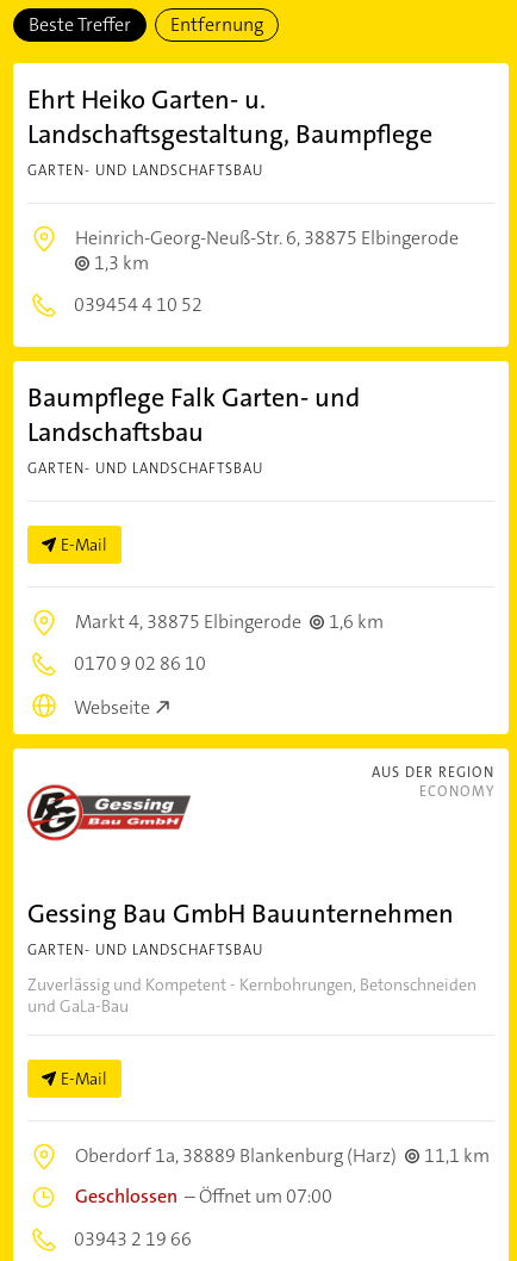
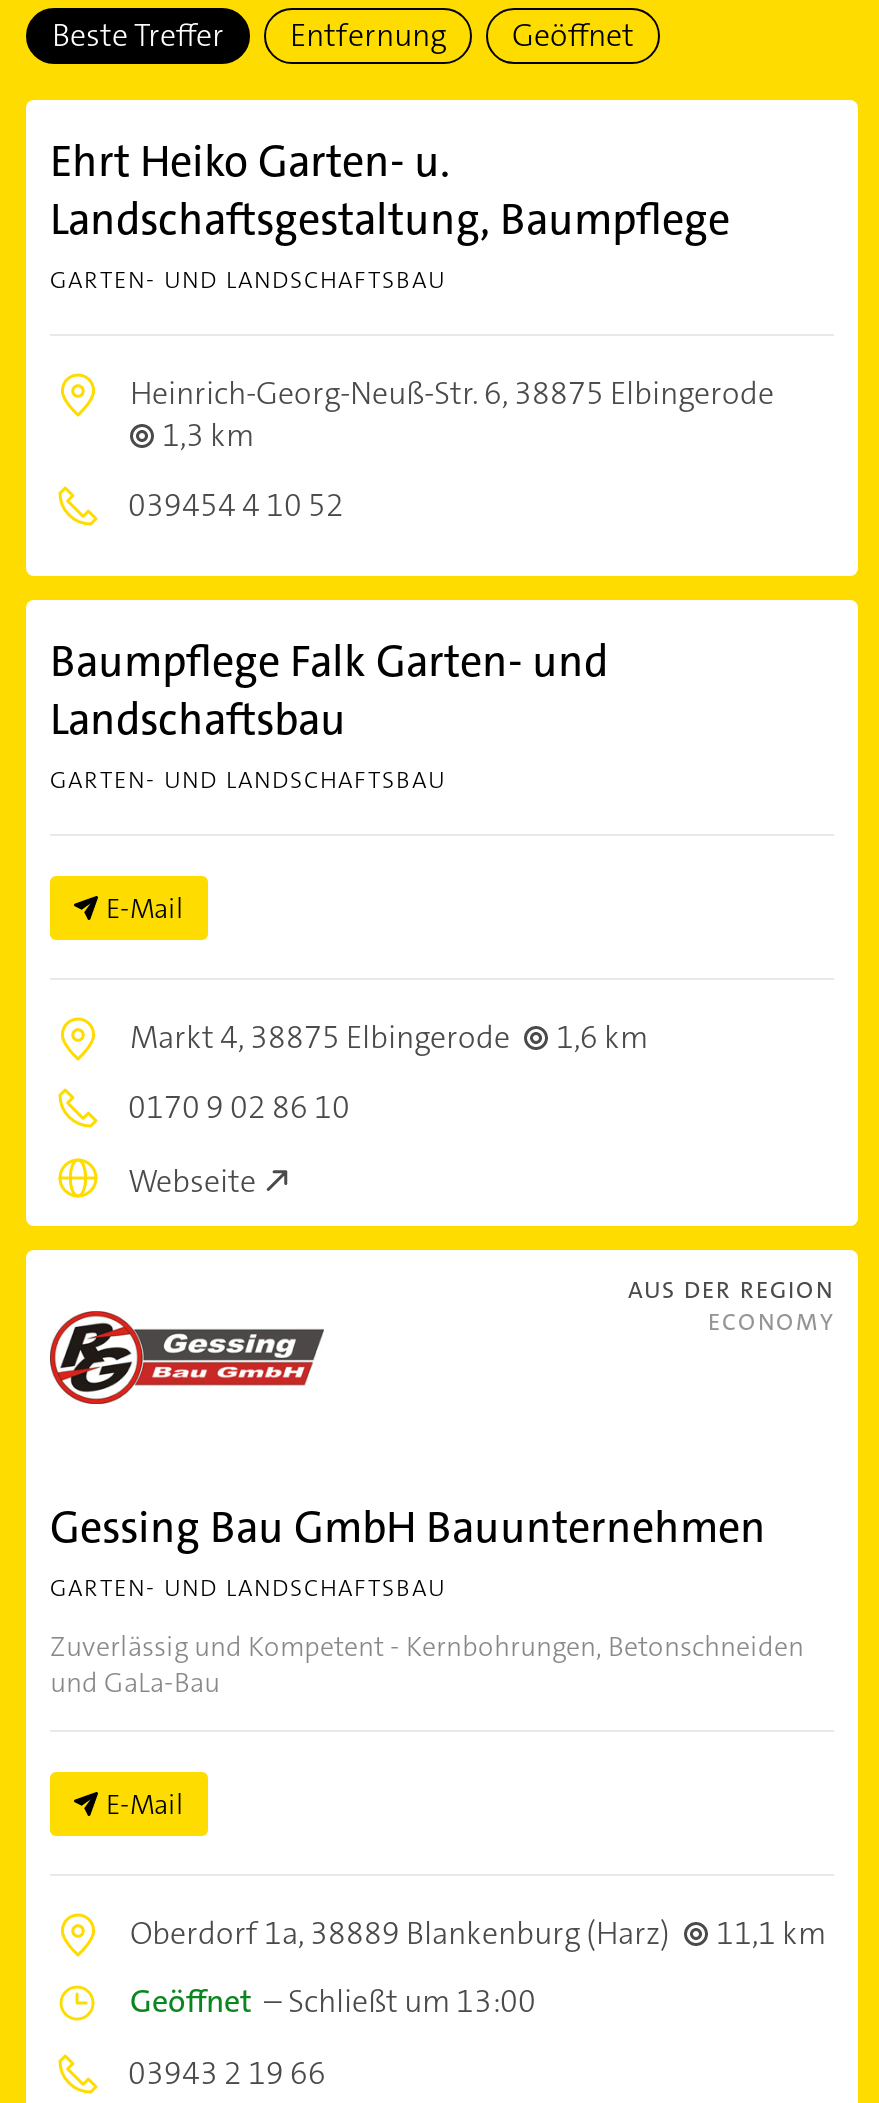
none -> [512,14,634,56] Geöffnet
[75,1183,332,1208] Geschlossen – Öffnet um 07:00 -> [130,1979,536,2021] Geöffnet – Schließt um 13:00

